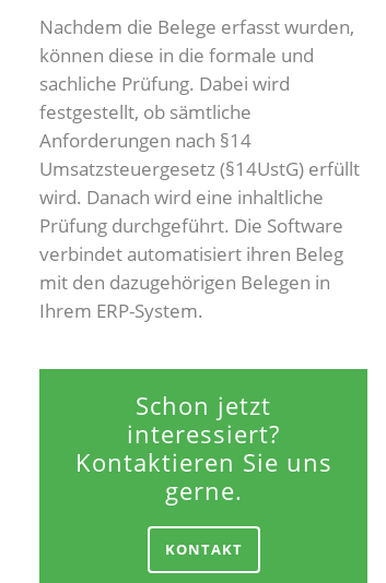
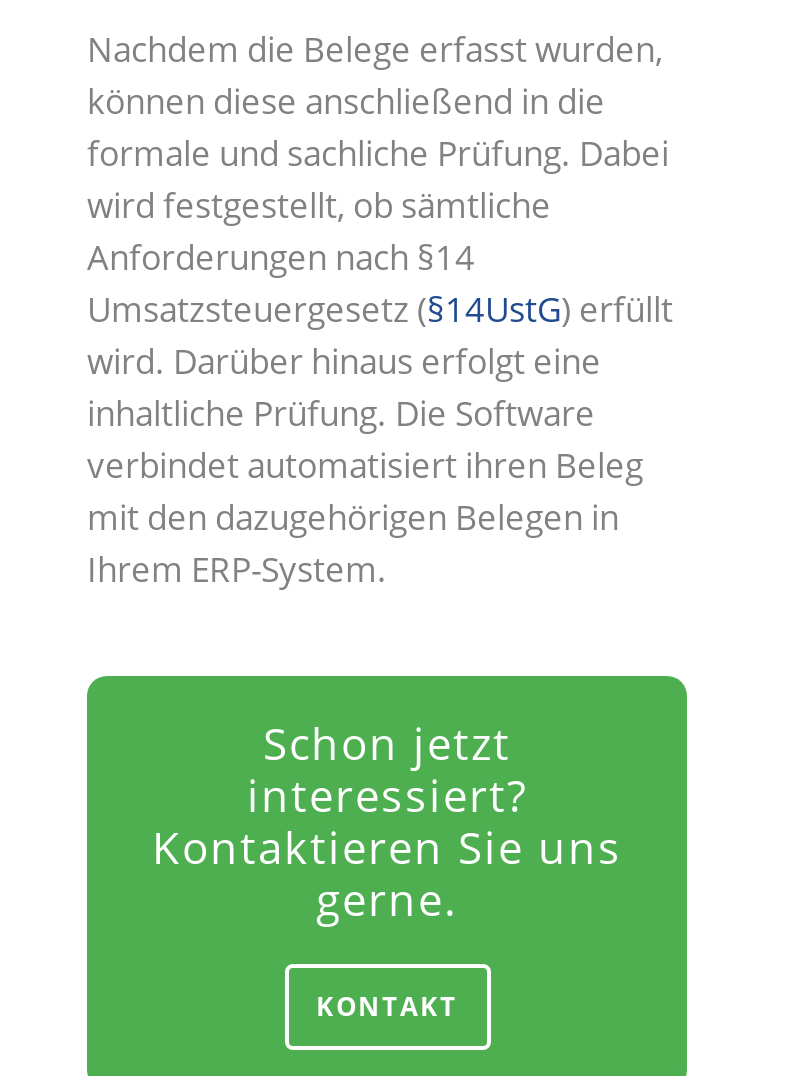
[39,42,314,124] können diese in die formale und | sachliche Prüfung. Dabei wird | festgestellt, ob sämtliche -> [87,77,669,227] können diese anschließend in die | formale und sachliche Prüfung. Dabei | wird festgestellt, ob sämtliche
[39,184,324,209] wird. Danach wird eine inhaltliche -> [87,337,601,383] wird. Darüber hinaus erfolgt eine
[39,213,343,238] Prüfung durchgeführt. Die Software -> [87,389,595,435] inhaltliche Prüfung. Die Software

